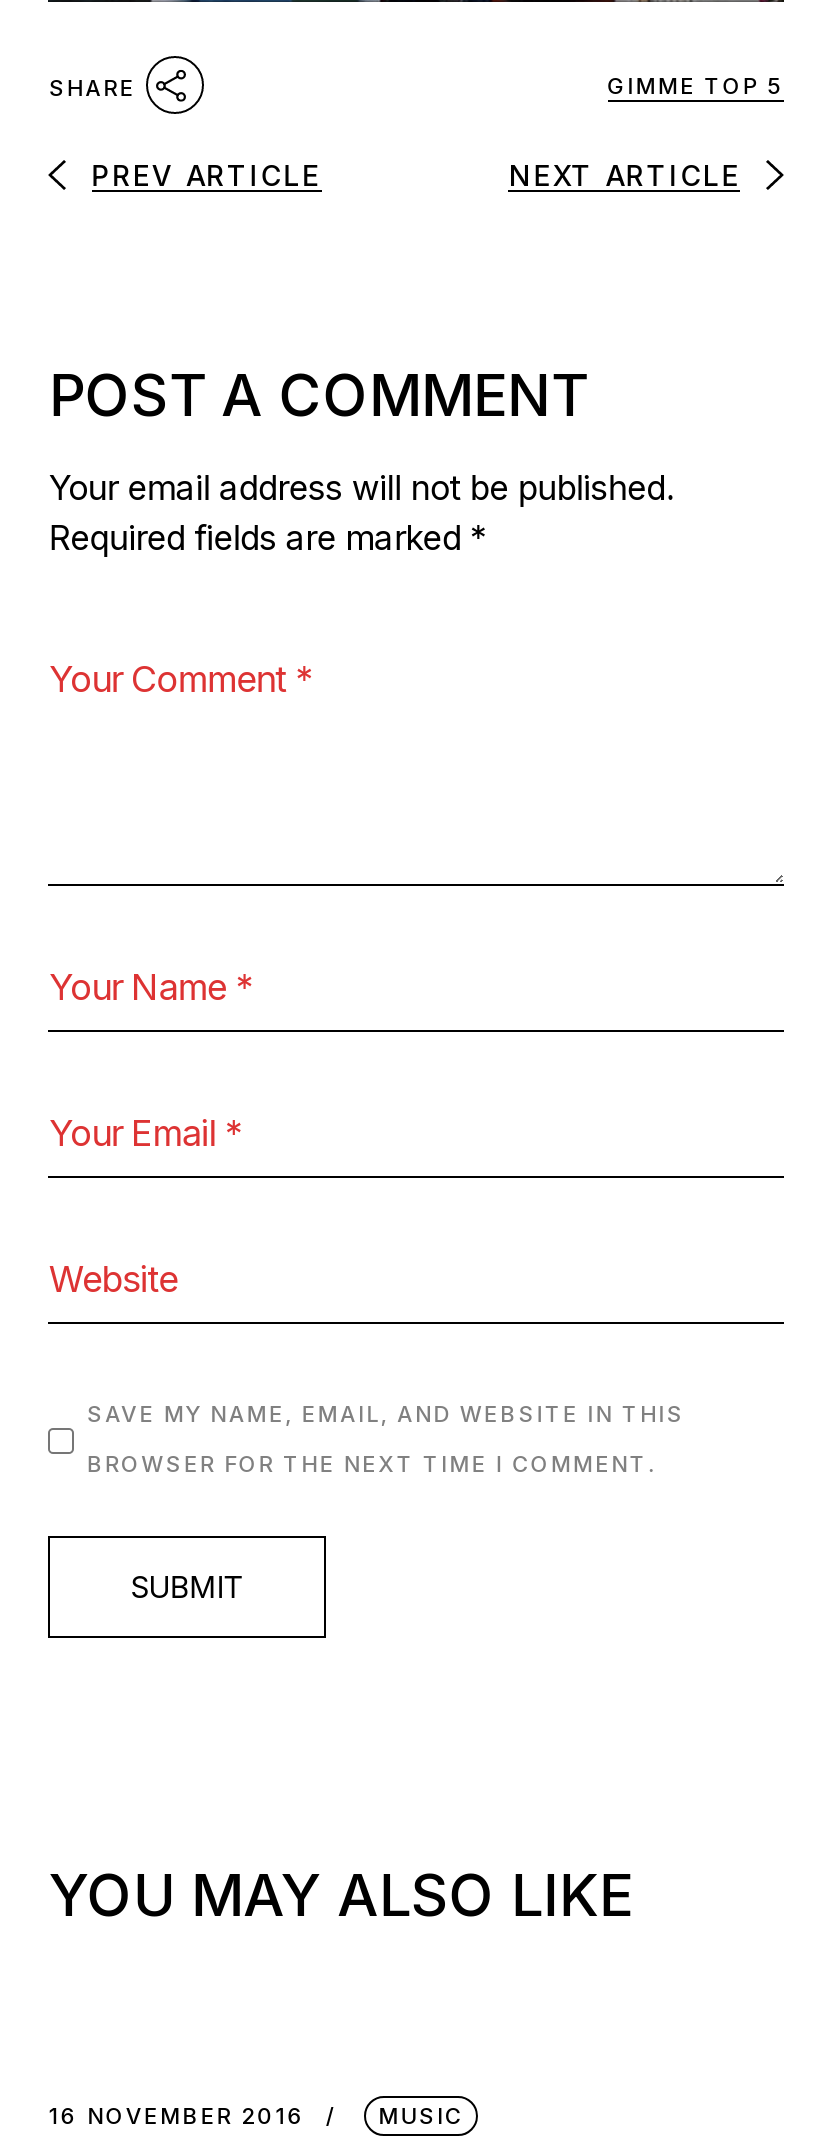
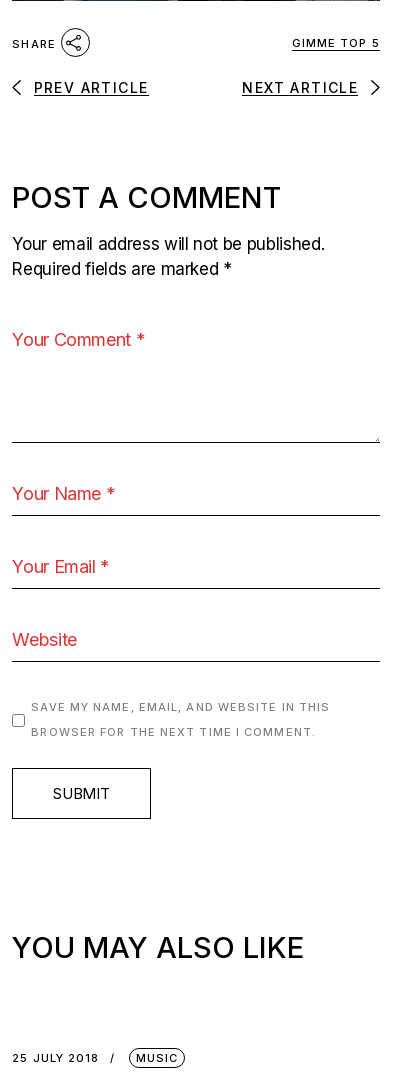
[49,2103,306,2131] 16 NOVEMBER 2016 -> [12,1051,99,1065] 25 JULY 2018

